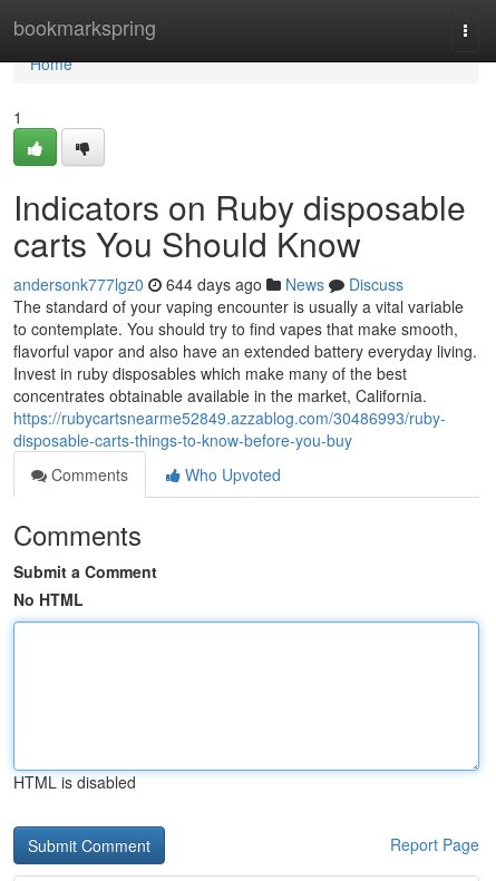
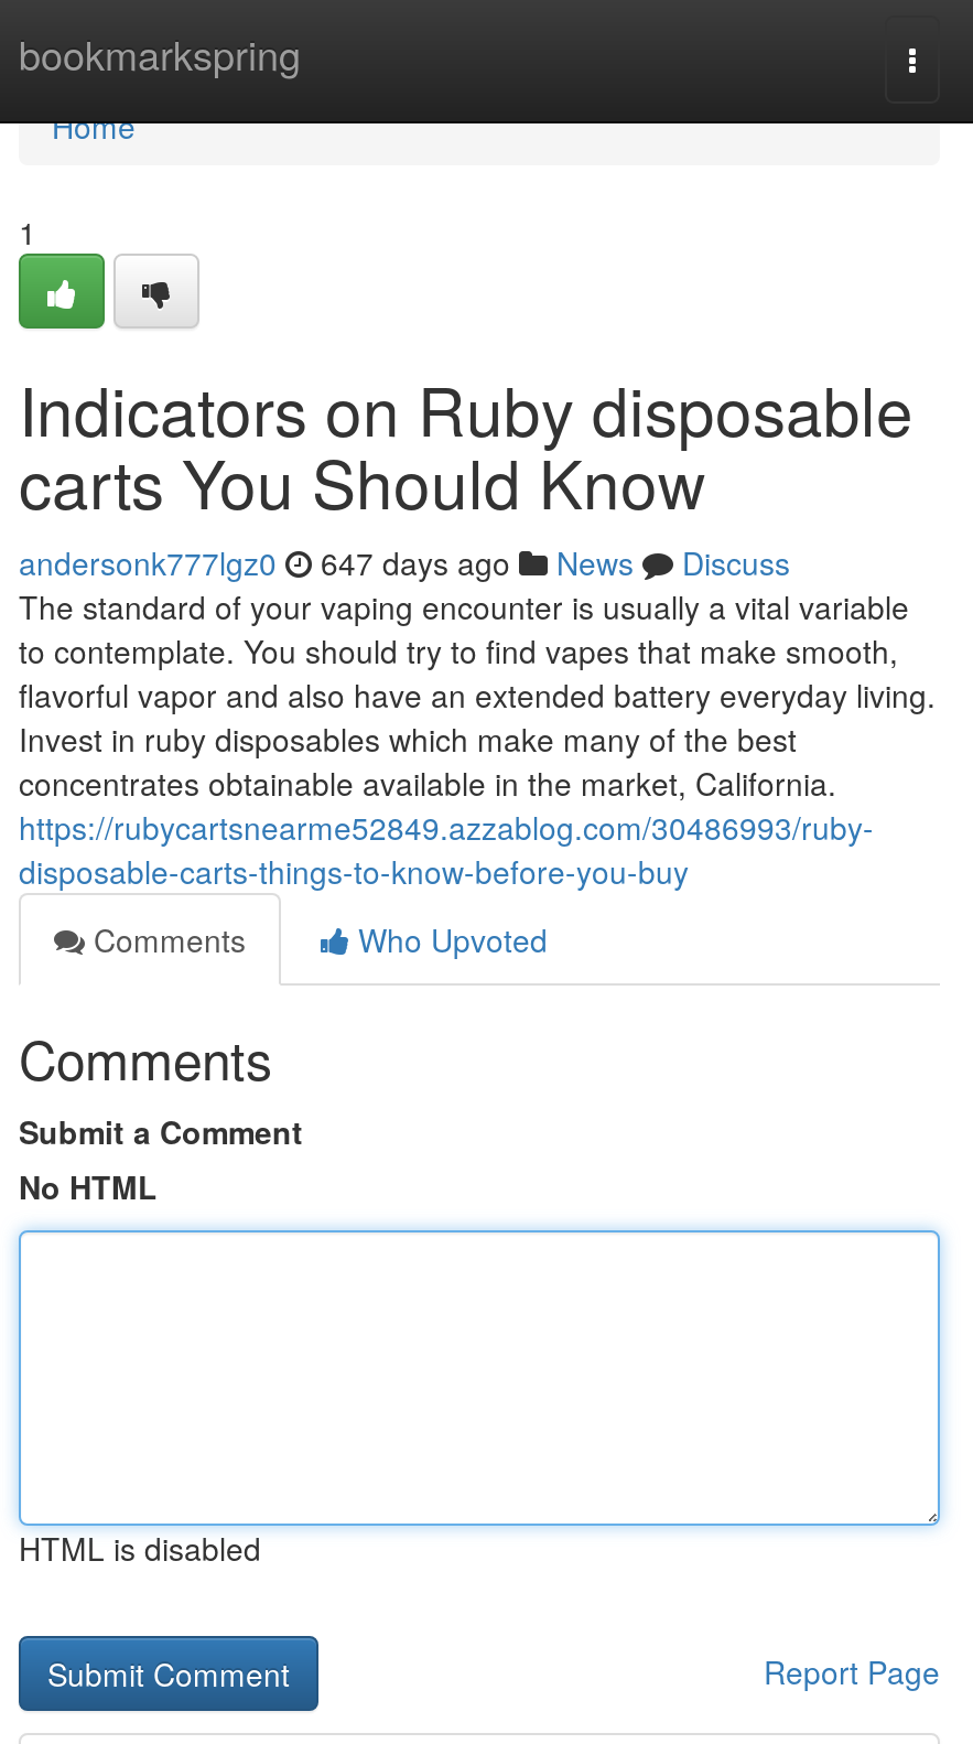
[13,273,403,295] andersonk777lgz0 644 days ago News Discuss -> [19,540,790,584] andersonk777lgz0 647 days ago News Discuss

